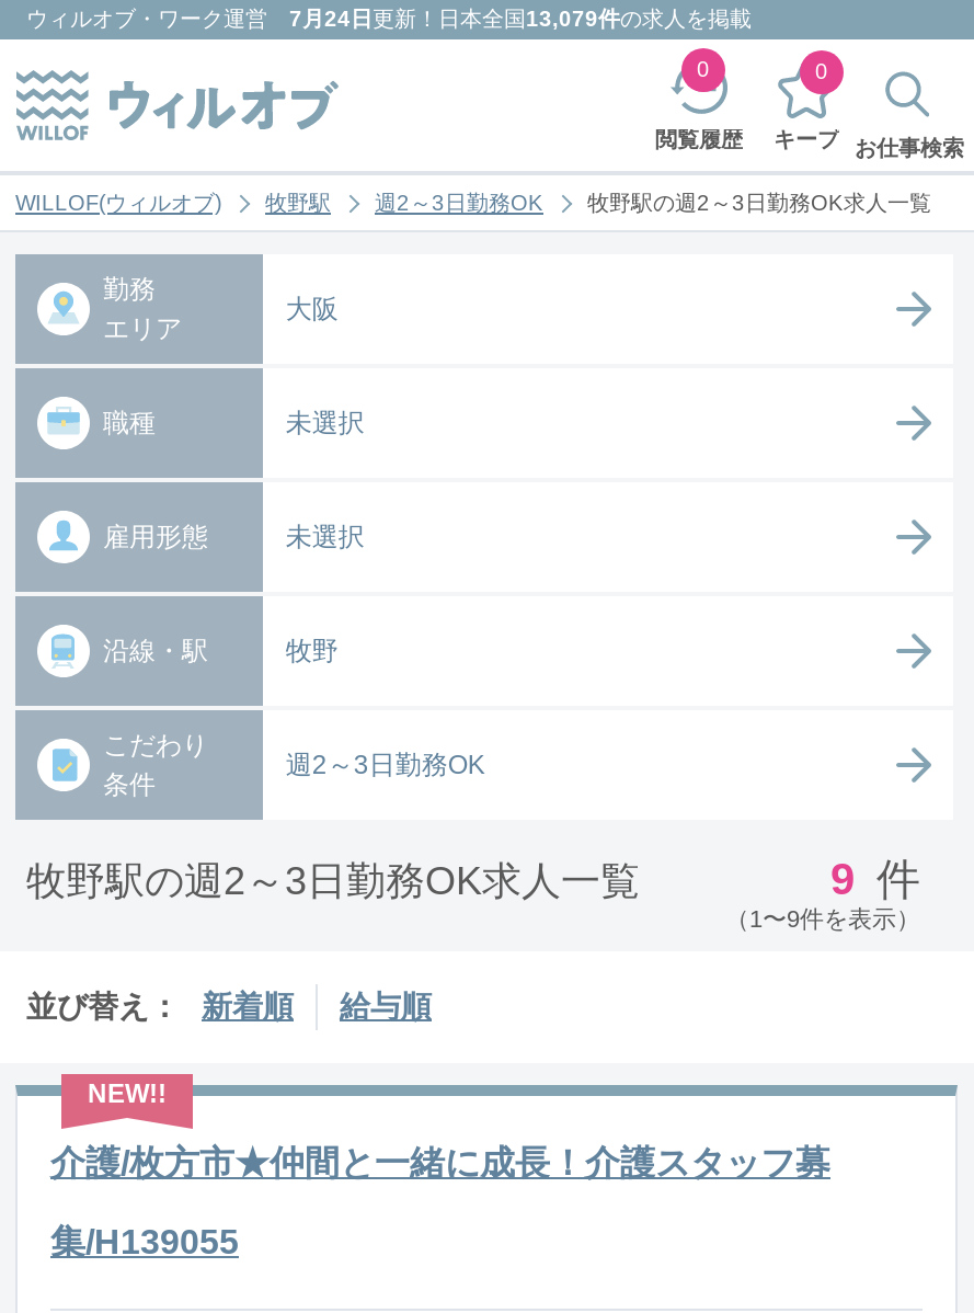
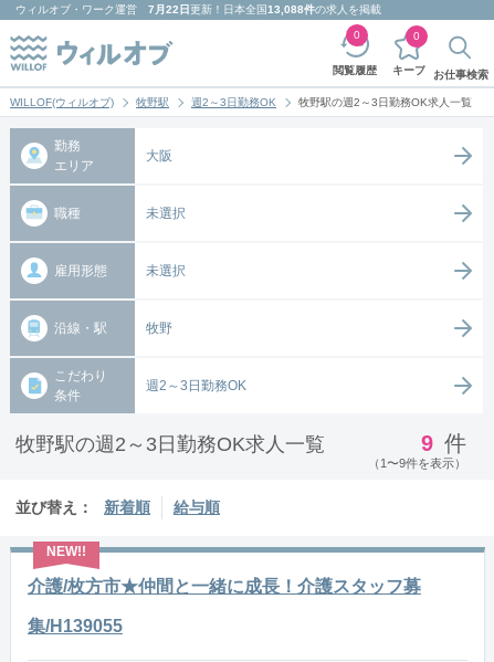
[26,7,752,31] ウィルオブ・ワーク運営7月24日更新！日本全国13,079件の求人を掲載 -> [15,3,381,15] ウィルオブ・ワーク運営7月22日更新！日本全国13,088件の求人を掲載

